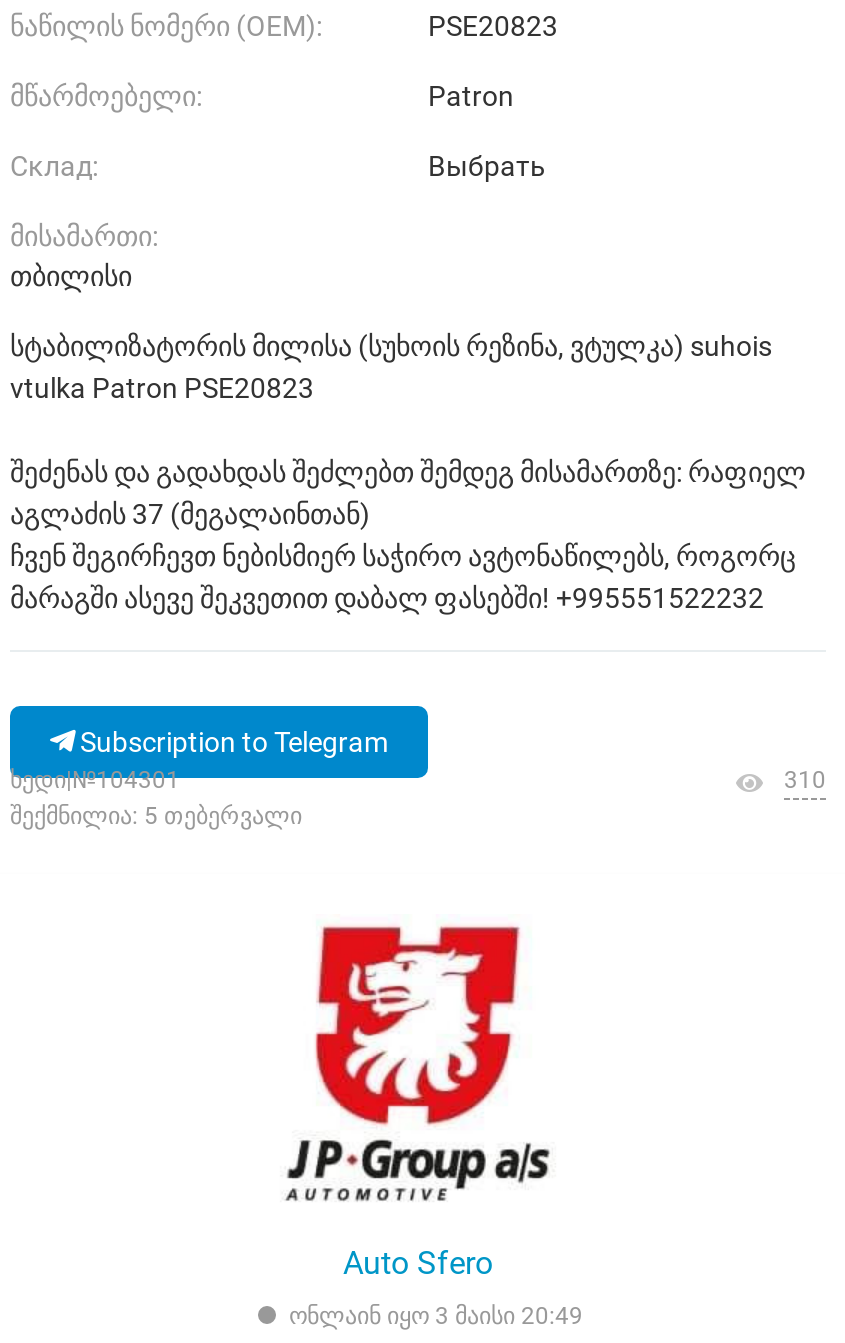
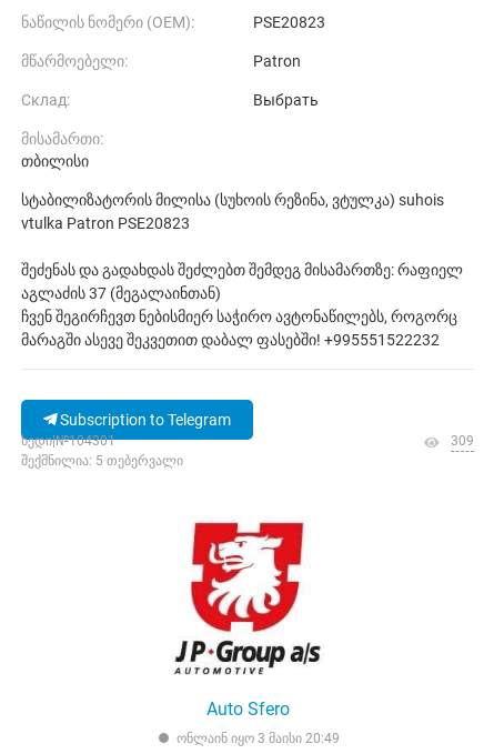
[784,766,826,794] 310 -> [451,433,474,449] 309

